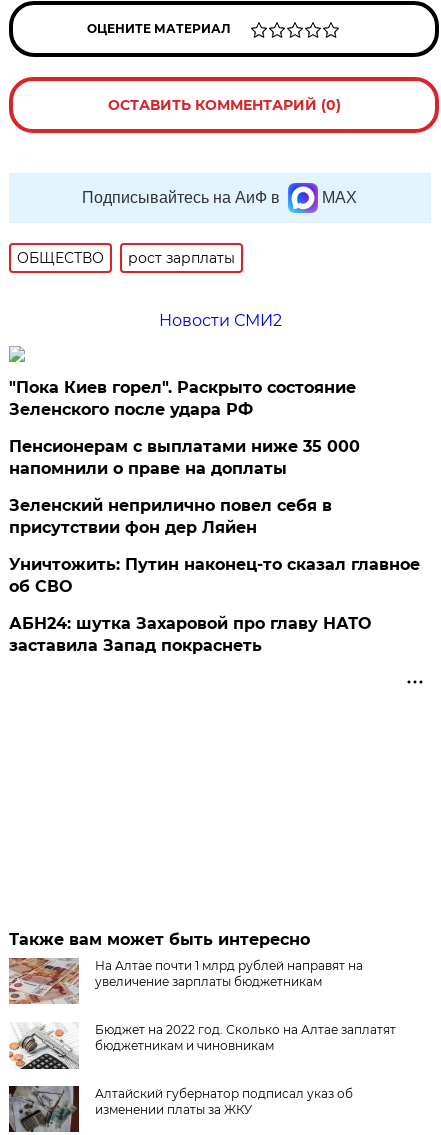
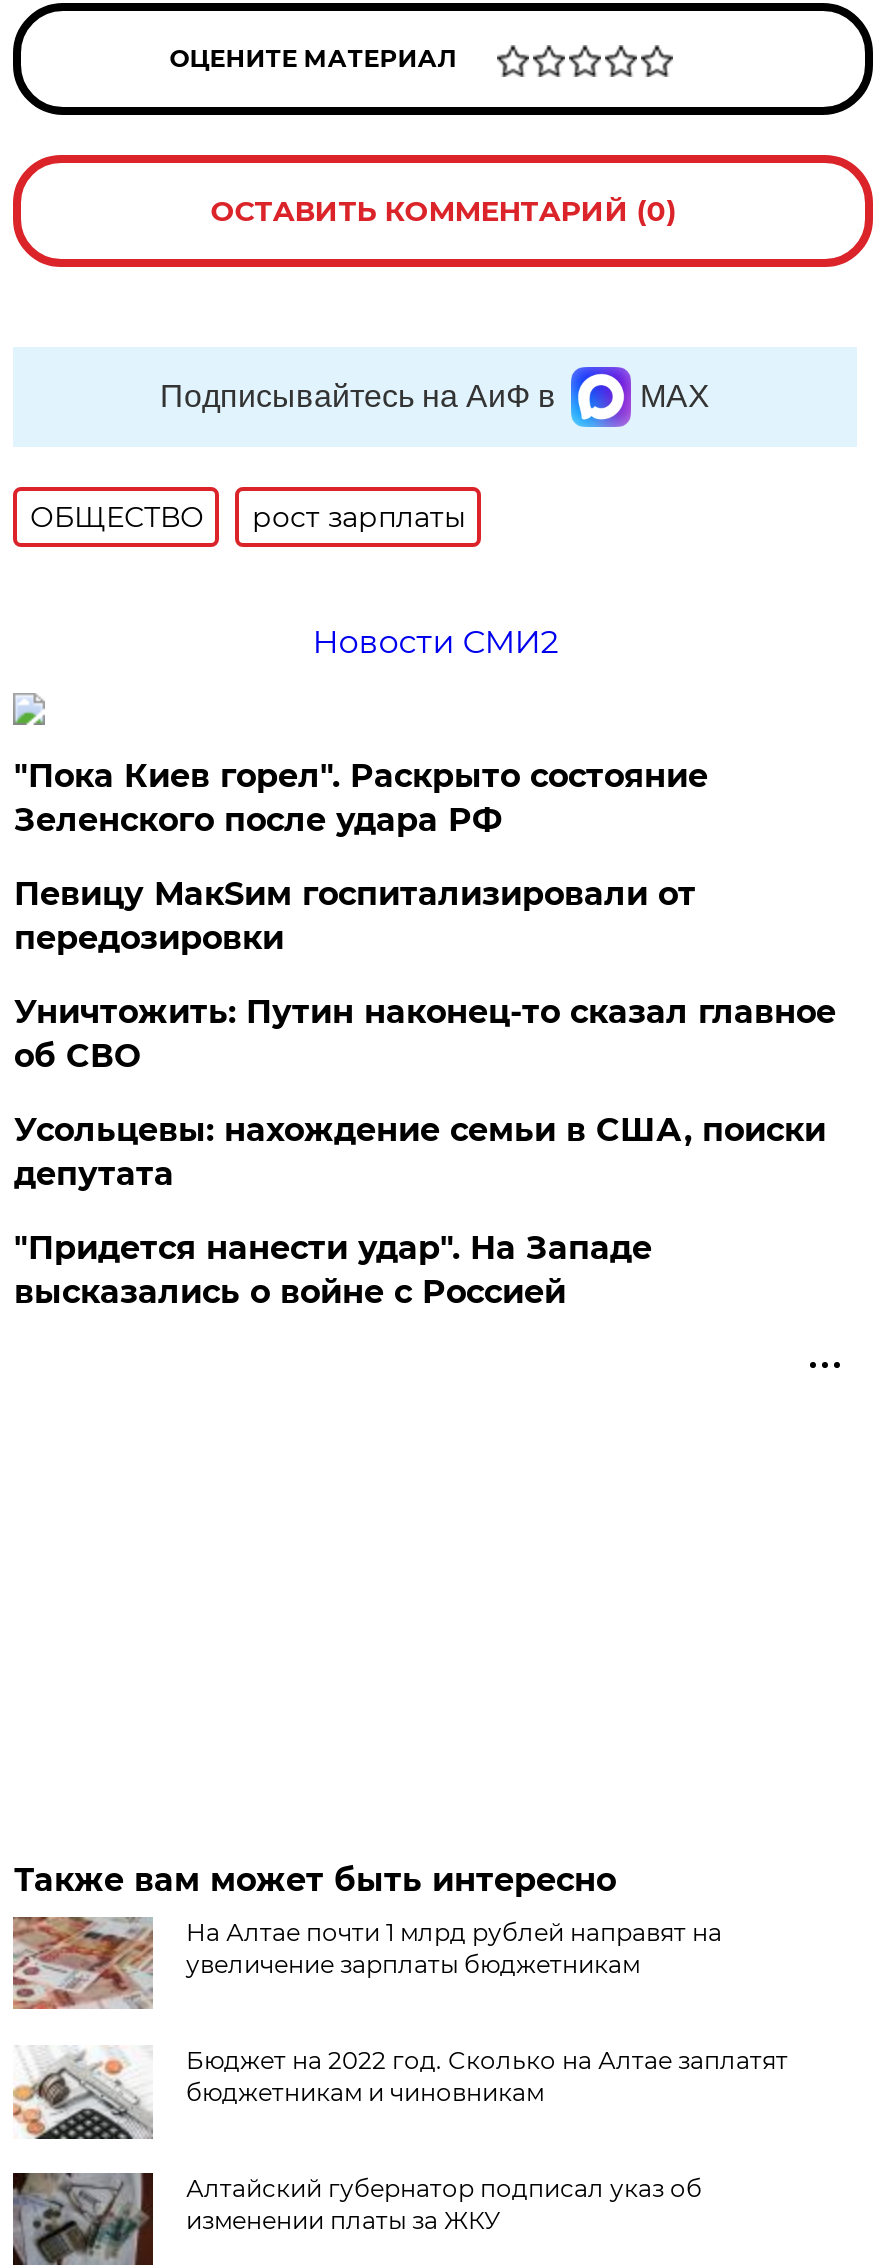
[9,437,360,537] Пенсионерам с выплатами ниже 35 000 | напомнили о праве на доплаты | Зеленский неприлично повел cебя в | присутствии фон дер Ляйен -> [14,875,696,957] Певицу МакSим госпитализировали от | передозировки
moved [9,555,420,596] -> [14,993,836,1075]: Уничтожить: Путин наконец-то сказал главное | об СВО
[9,614,371,655] АБН24: шутка Захаровой про главу НАТО | заставила Запад покраснеть -> [14,1111,826,1311] Усольцевы: нахождение семьи в США, поиски | депутата | "Придется нанести удар". На Западе | высказались о войне с Россией

